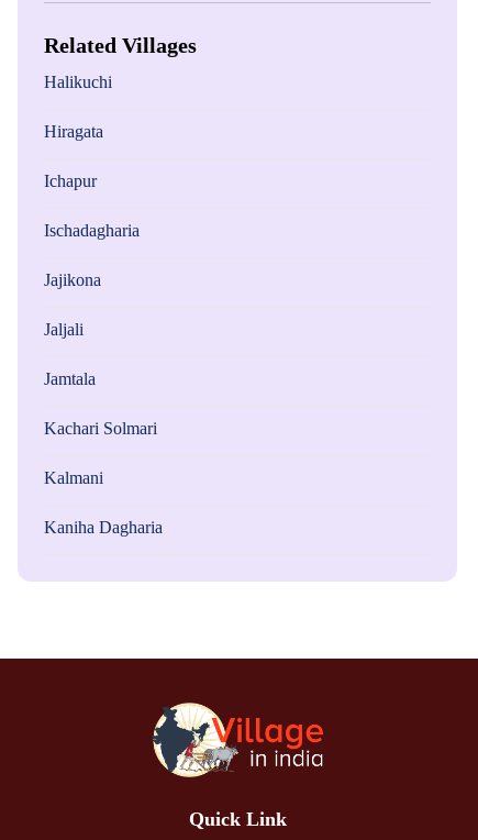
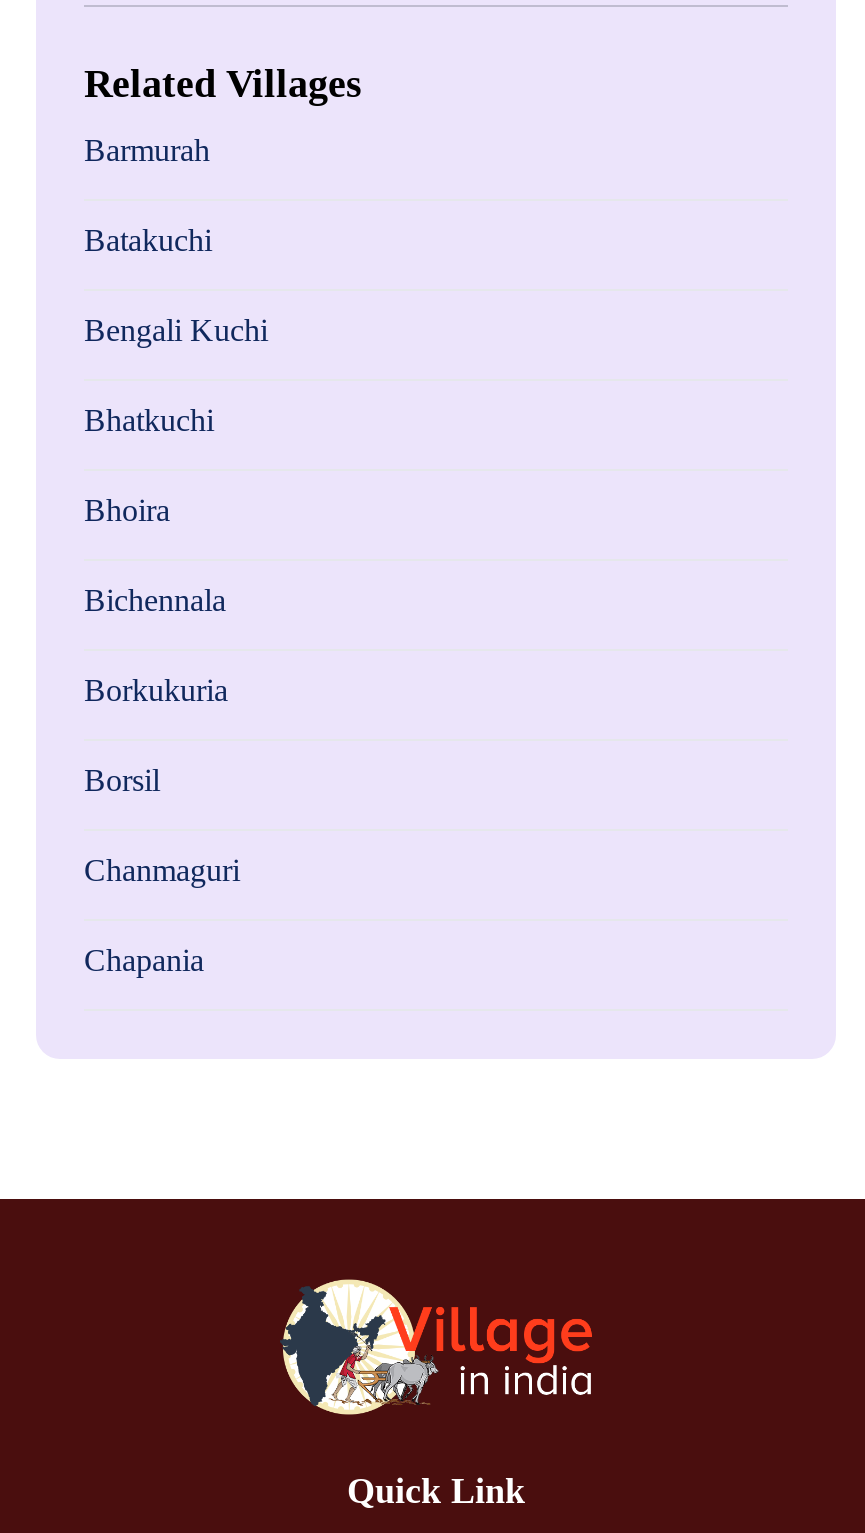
[44,73,112,91] Halikuchi -> [84,133,210,167] Barmurah
[44,122,103,141] Hiragata -> [84,223,212,257] Batakuchi
[44,172,97,190] Ichapur -> [84,313,268,347] Bengali Kuchi
[44,221,140,240] Ischadagharia -> [84,403,214,437] Bhatkuchi
[44,270,101,289] Jajikona -> [84,493,170,527] Bhoira
[44,320,84,339] Jaljali -> [84,583,226,617] Bichennala
[44,369,96,388] Jamtala -> [84,673,228,707] Borkukuria
[44,419,157,438] Kachari Solmari -> [84,763,160,797] Borsil
[44,468,103,487] Kalmani -> [84,853,240,887] Chanmaguri
[44,518,163,537] Kaniha Dagharia -> [84,943,204,977] Chapania

